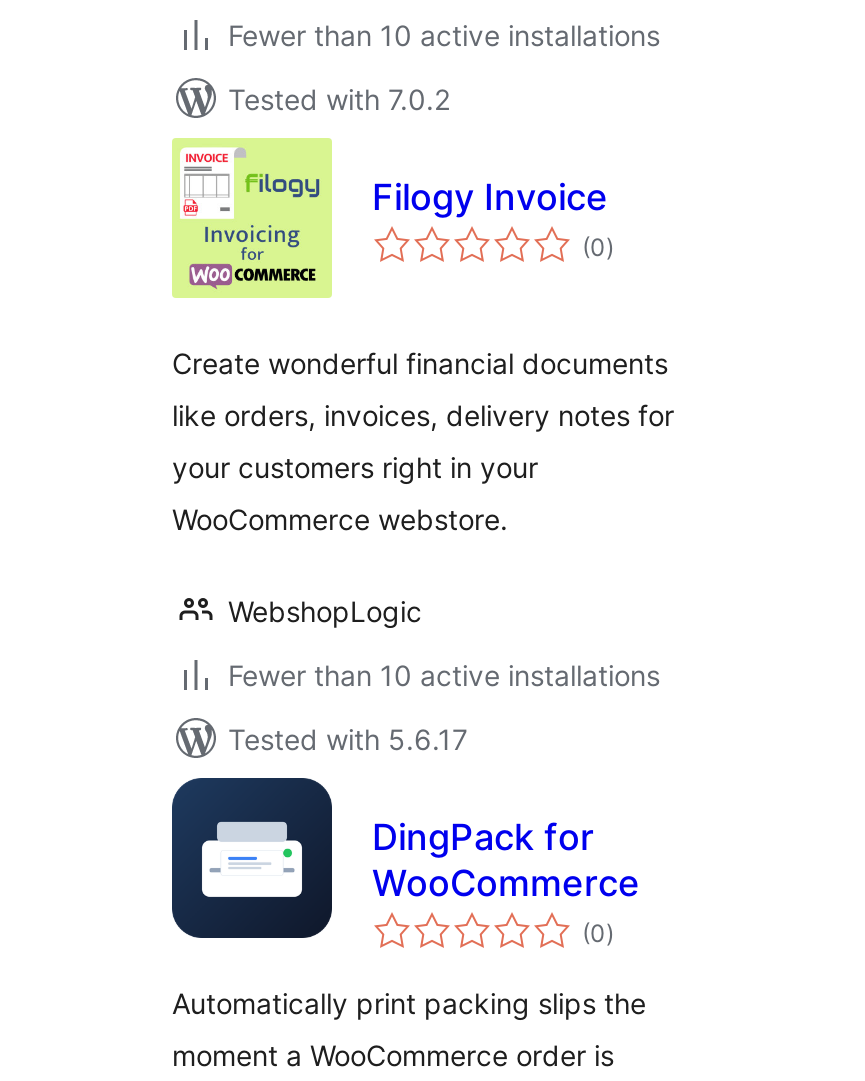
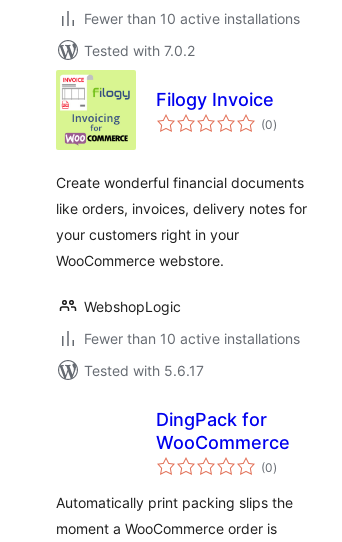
[170,776,334,940] [image] -> none

